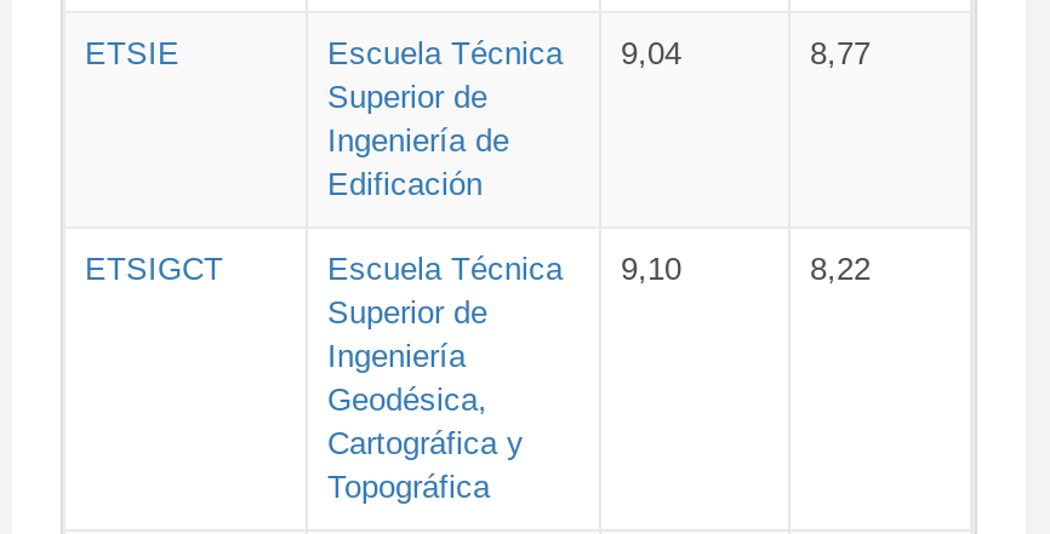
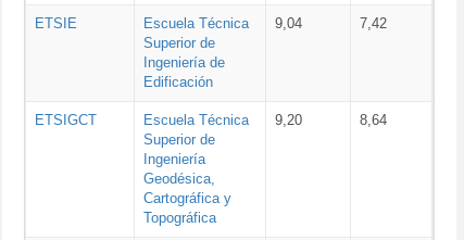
[810,35,871,71] 8,77 -> [360,15,387,31] 7,42
[327,251,681,287] Escuela Técnica 9,10 -> [143,112,302,128] Escuela Técnica 9,20
[810,251,871,287] 8,22 -> [360,112,387,128] 8,64

